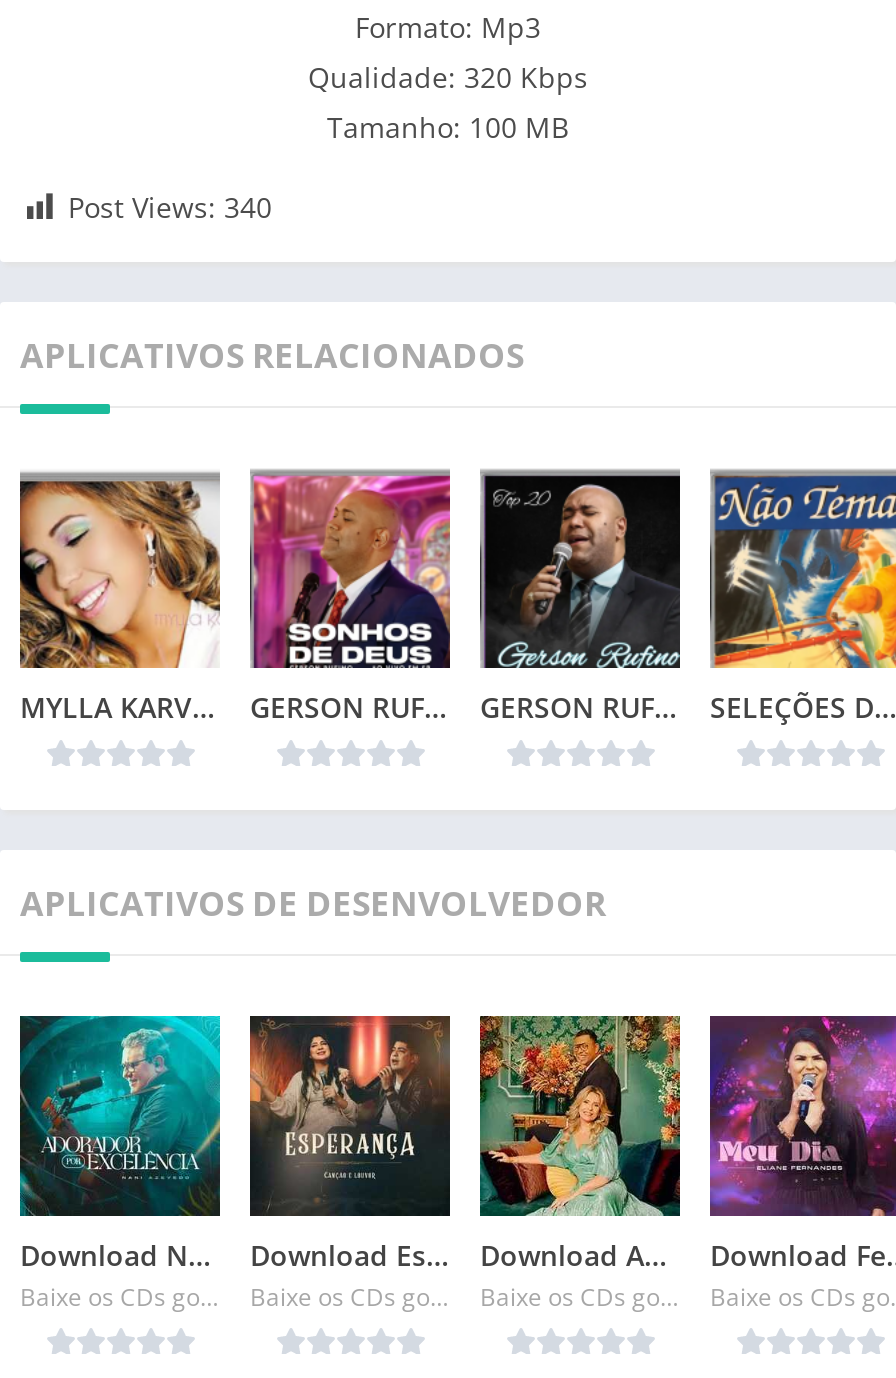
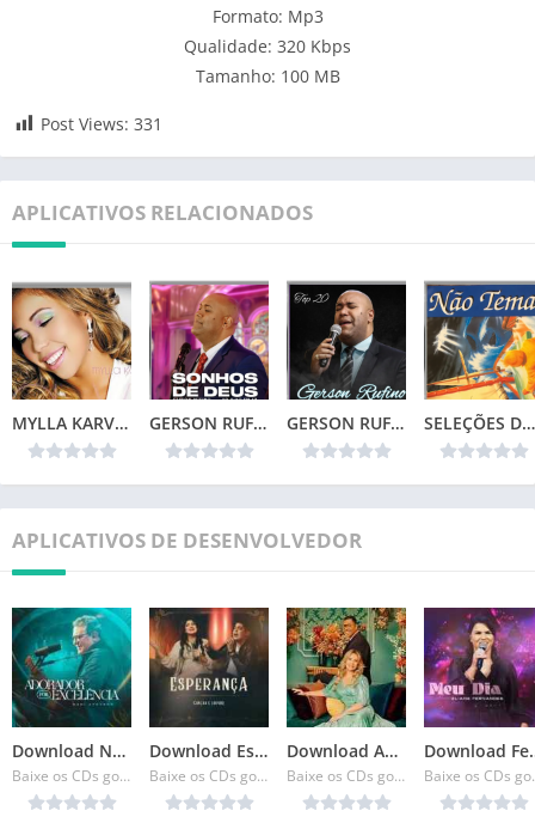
[68,187,272,225] Post Views: 340 -> [41,112,162,135] Post Views: 331

